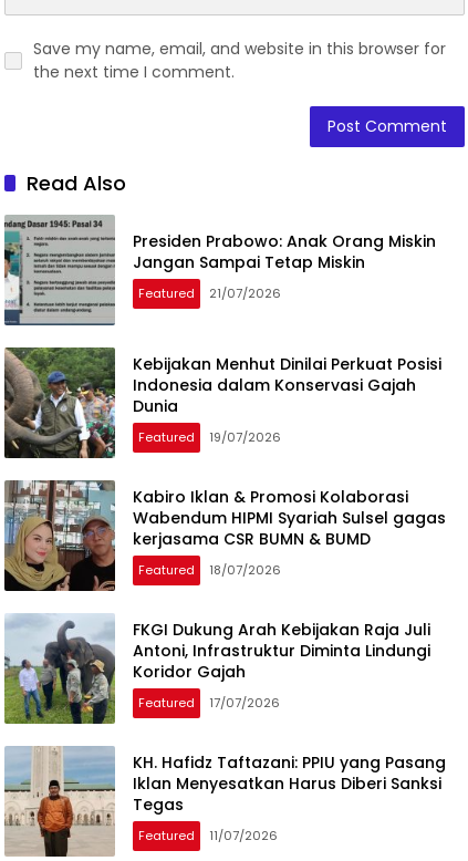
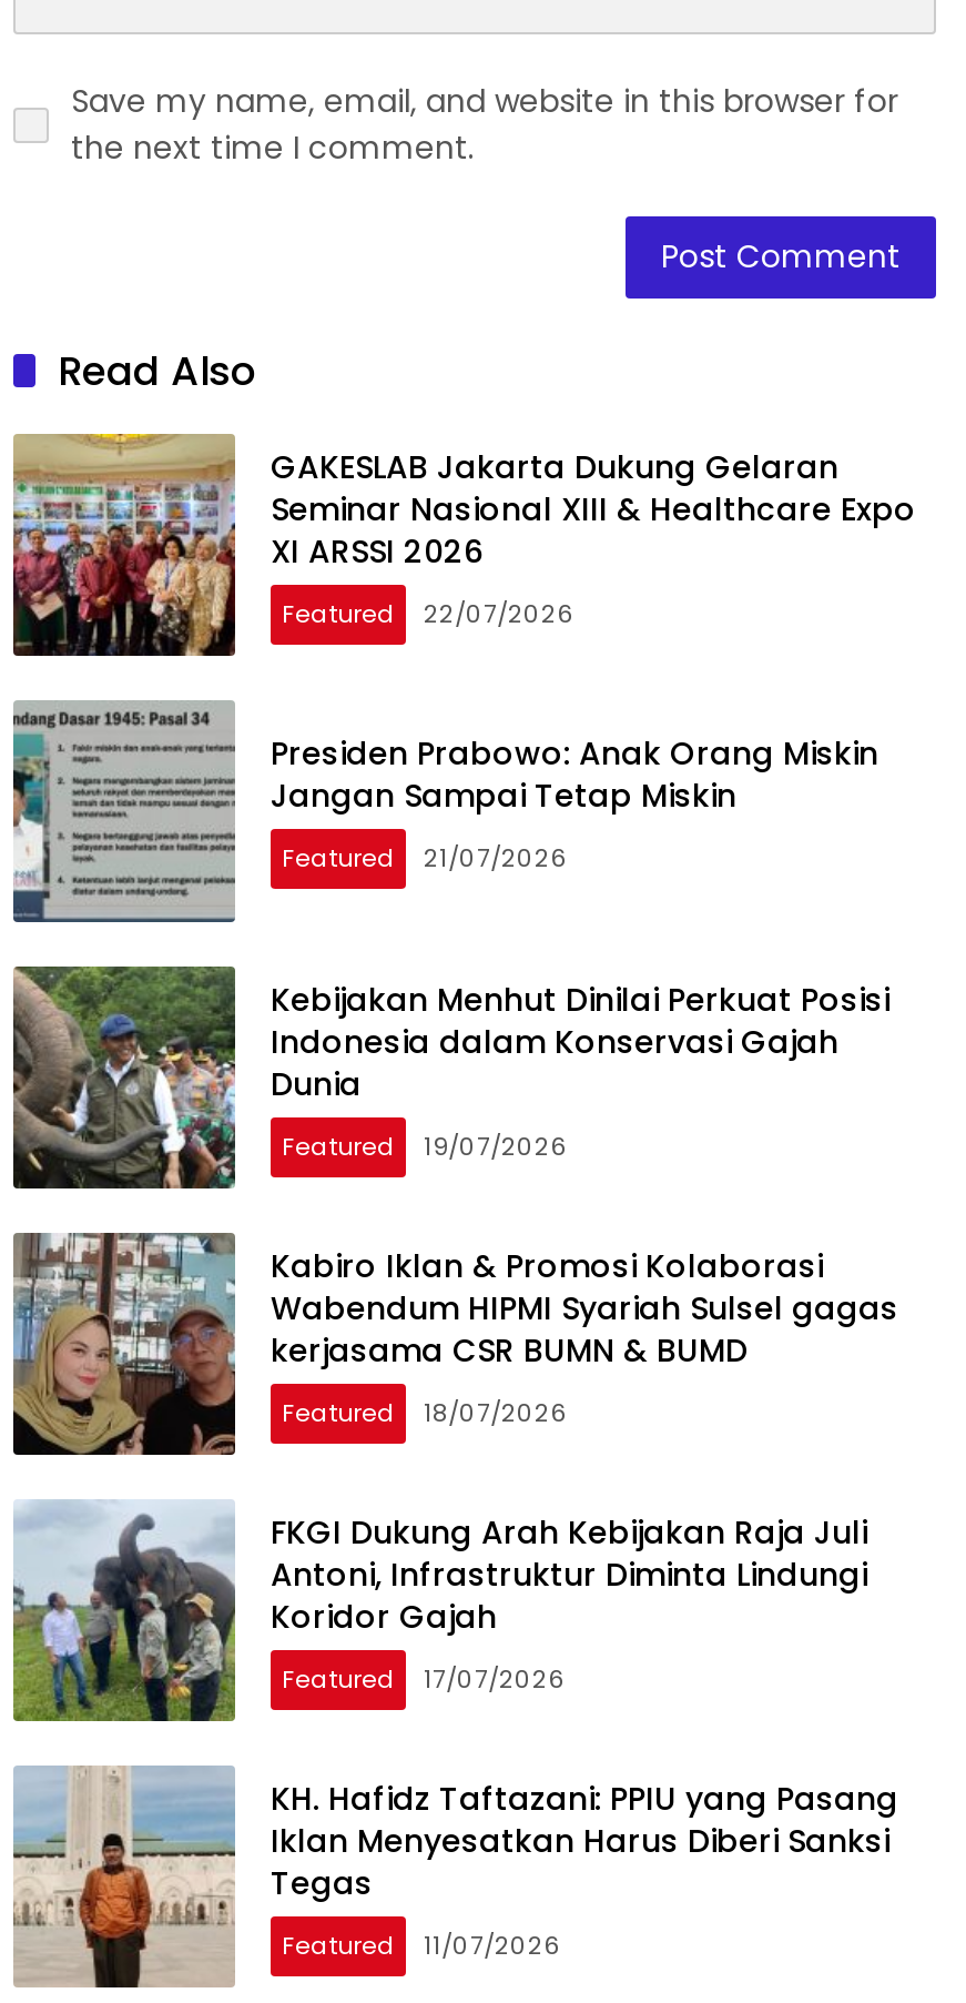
none -> [11,432,916,658] [image] | GAKESLAB Jakarta Dukung Gelaran | Seminar Nasional XIII & Healthcare Expo | XI ARSSI 2026 | Featured | 22/07/2026

